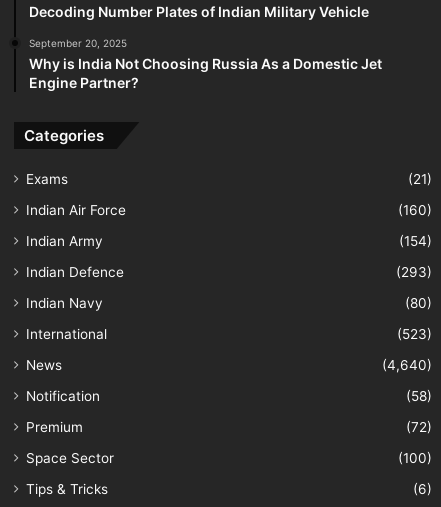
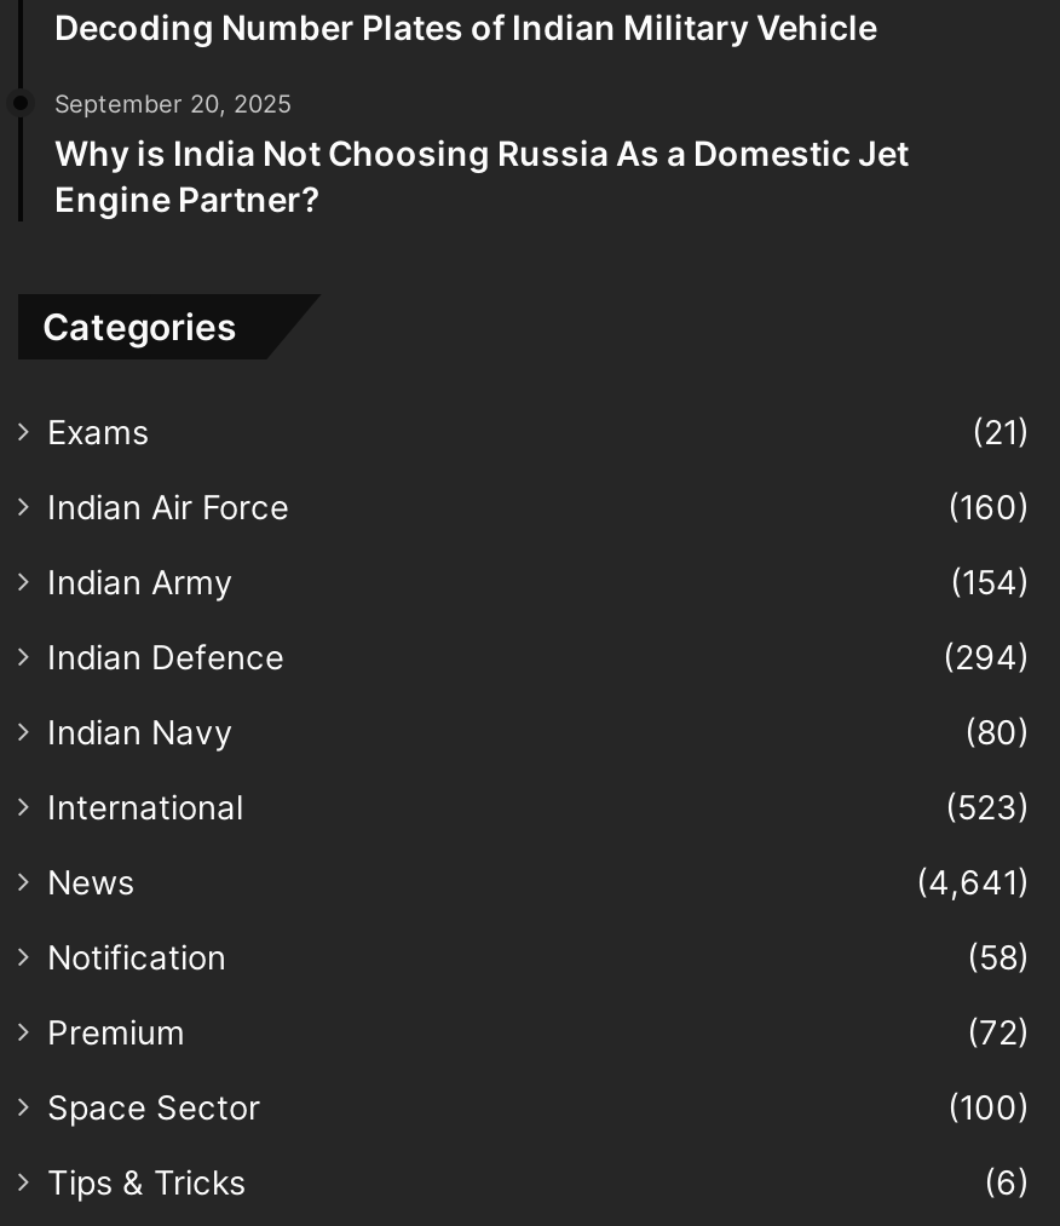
[396,264,432,280] (293) -> [943,638,1030,677] (294)
[382,357,432,373] (4,640) -> [916,863,1030,902] (4,641)

